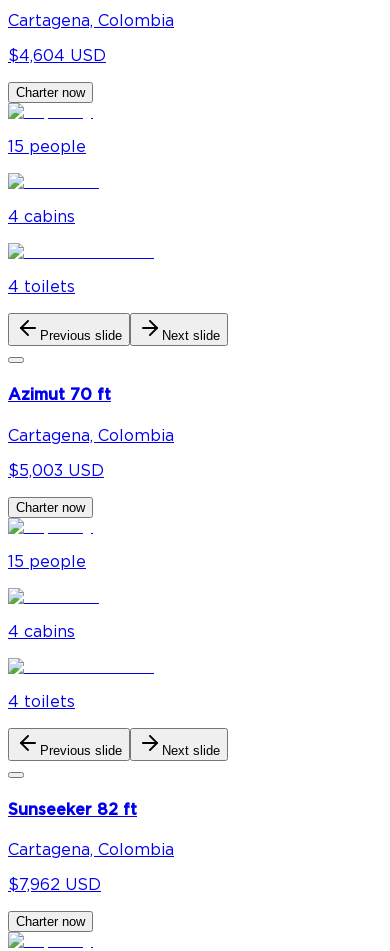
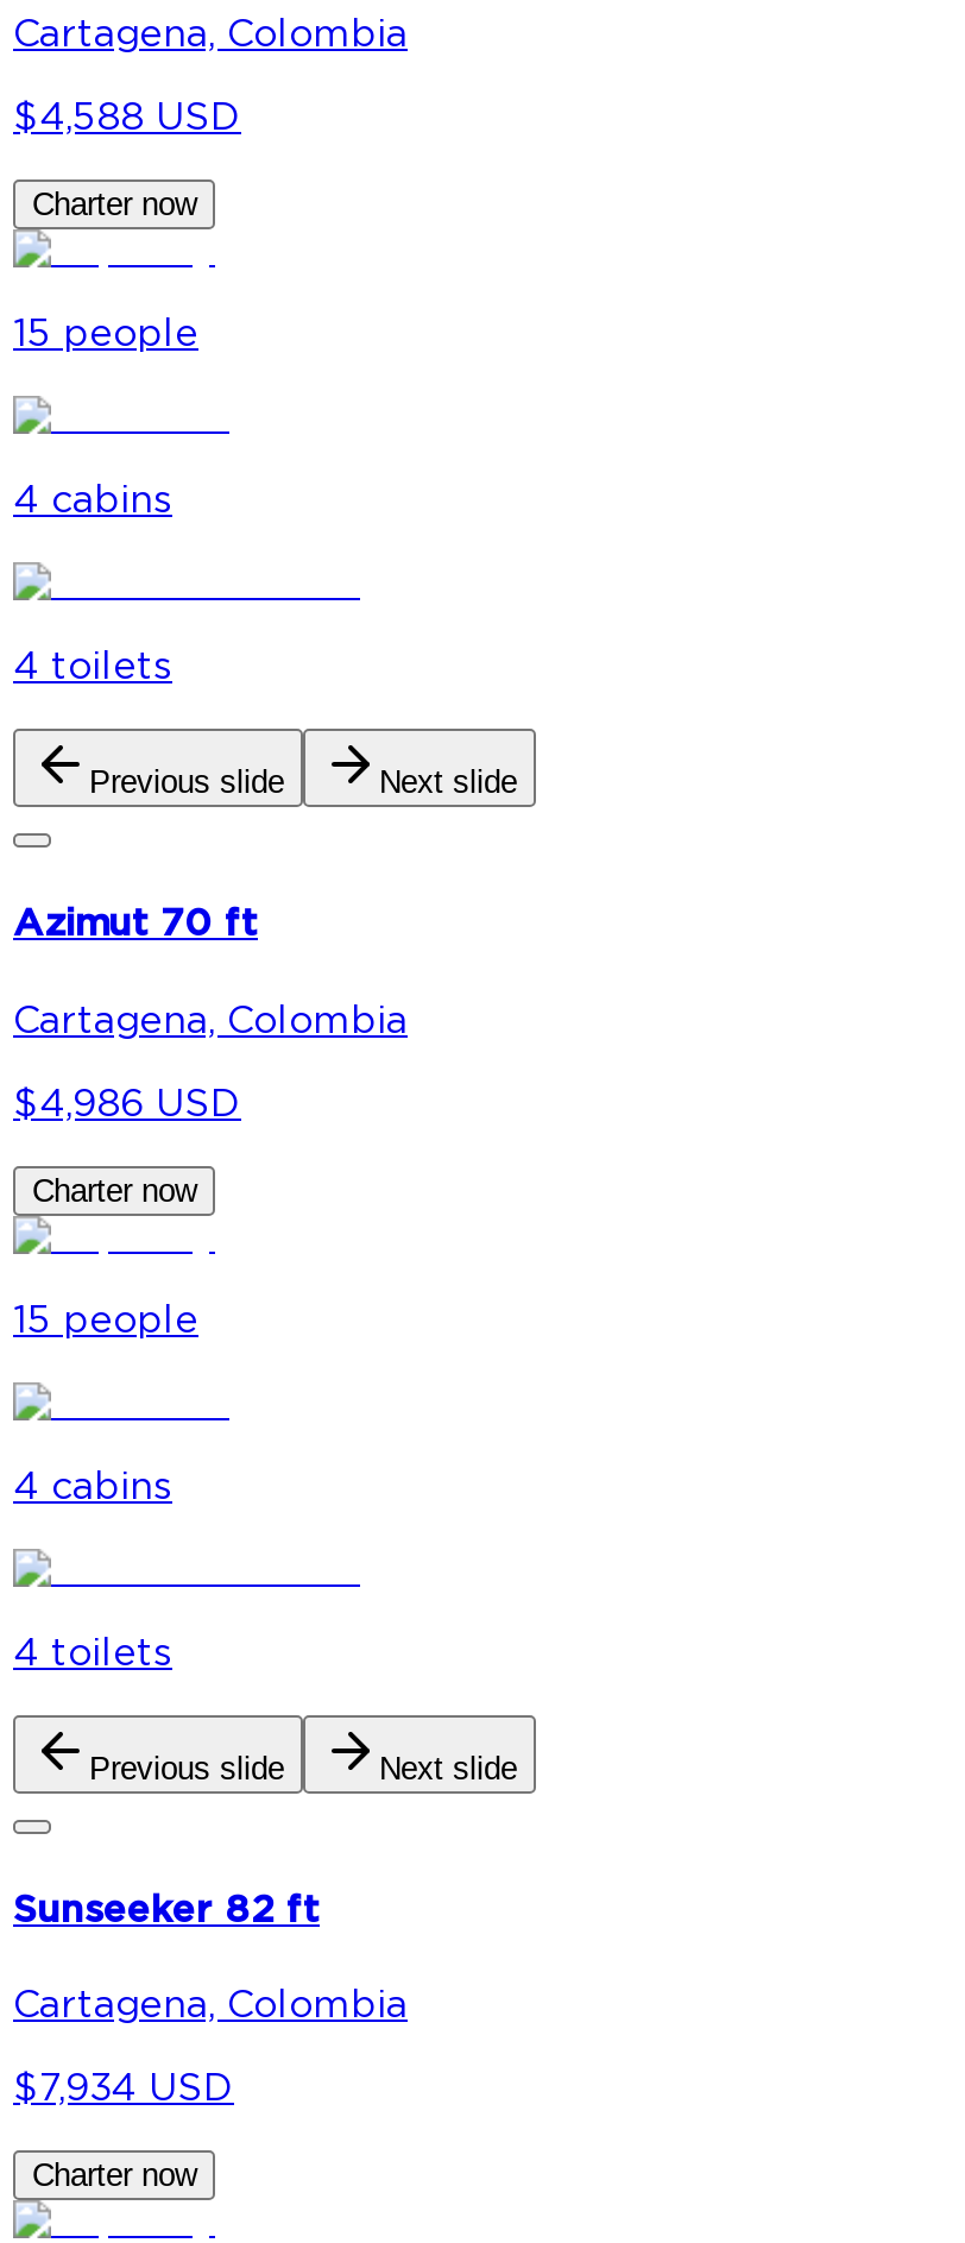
[8,48,106,64] $4,604 USD -> [13,99,241,137] $4,588 USD
[8,463,104,479] $5,003 USD -> [13,1085,241,1123] $4,986 USD
[8,877,101,893] $7,962 USD -> [13,2070,234,2108] $7,934 USD

